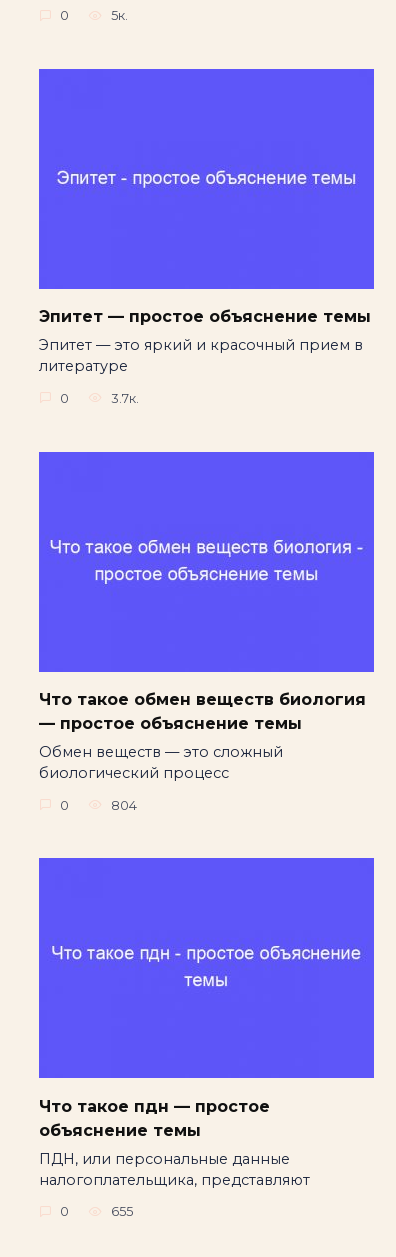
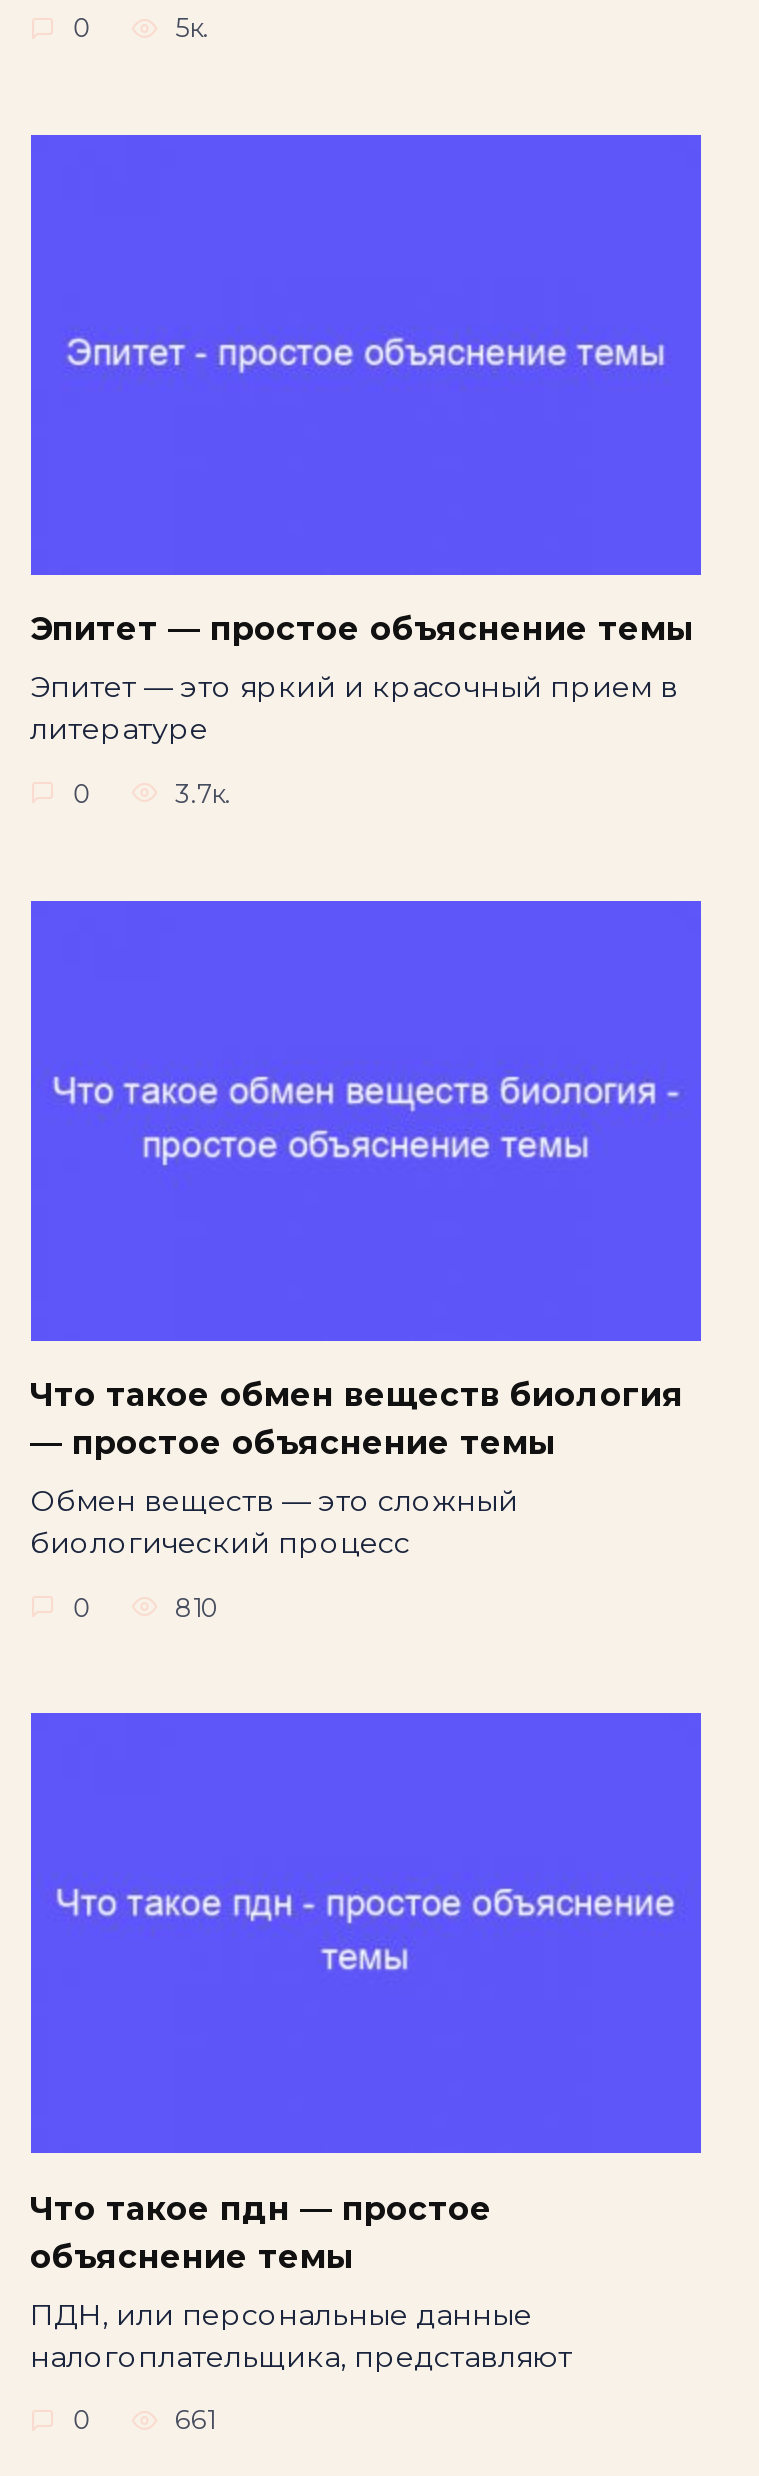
[111,798,137,813] 804 -> [175,1592,219,1622] 810
[111,1204,133,1219] 655 -> [175,2406,215,2436] 661

